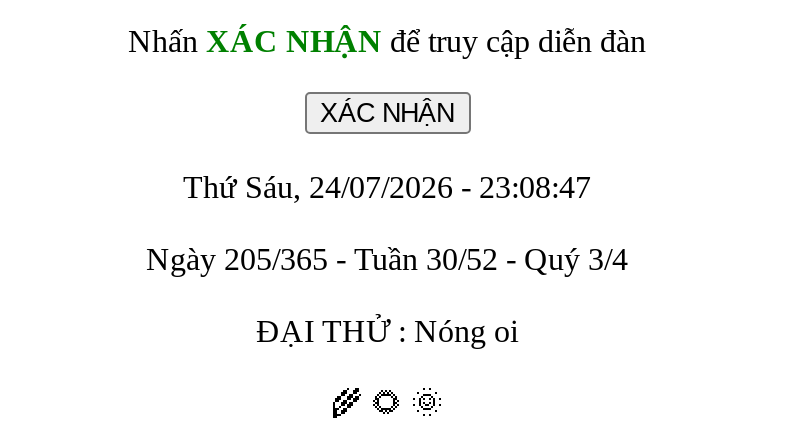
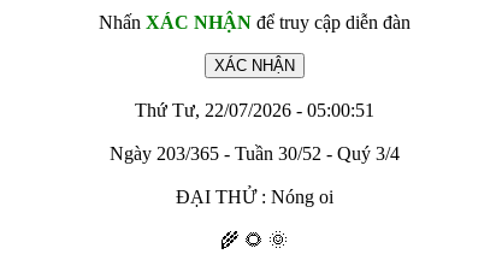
[183,170,591,204] Thứ Sáu, 24/07/2026 - 23:08:47 -> [134,100,374,120] Thứ Tư, 22/07/2026 - 05:00:51
[146,242,628,276] Ngày 205/365 - Tuần 30/52 - Quý 3/4 -> [109,143,399,164] Ngày 203/365 - Tuần 30/52 - Quý 3/4

